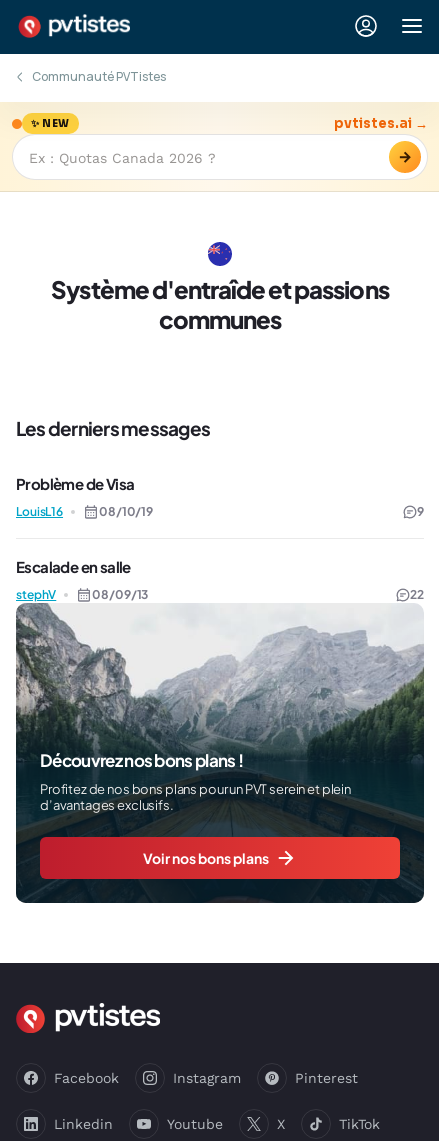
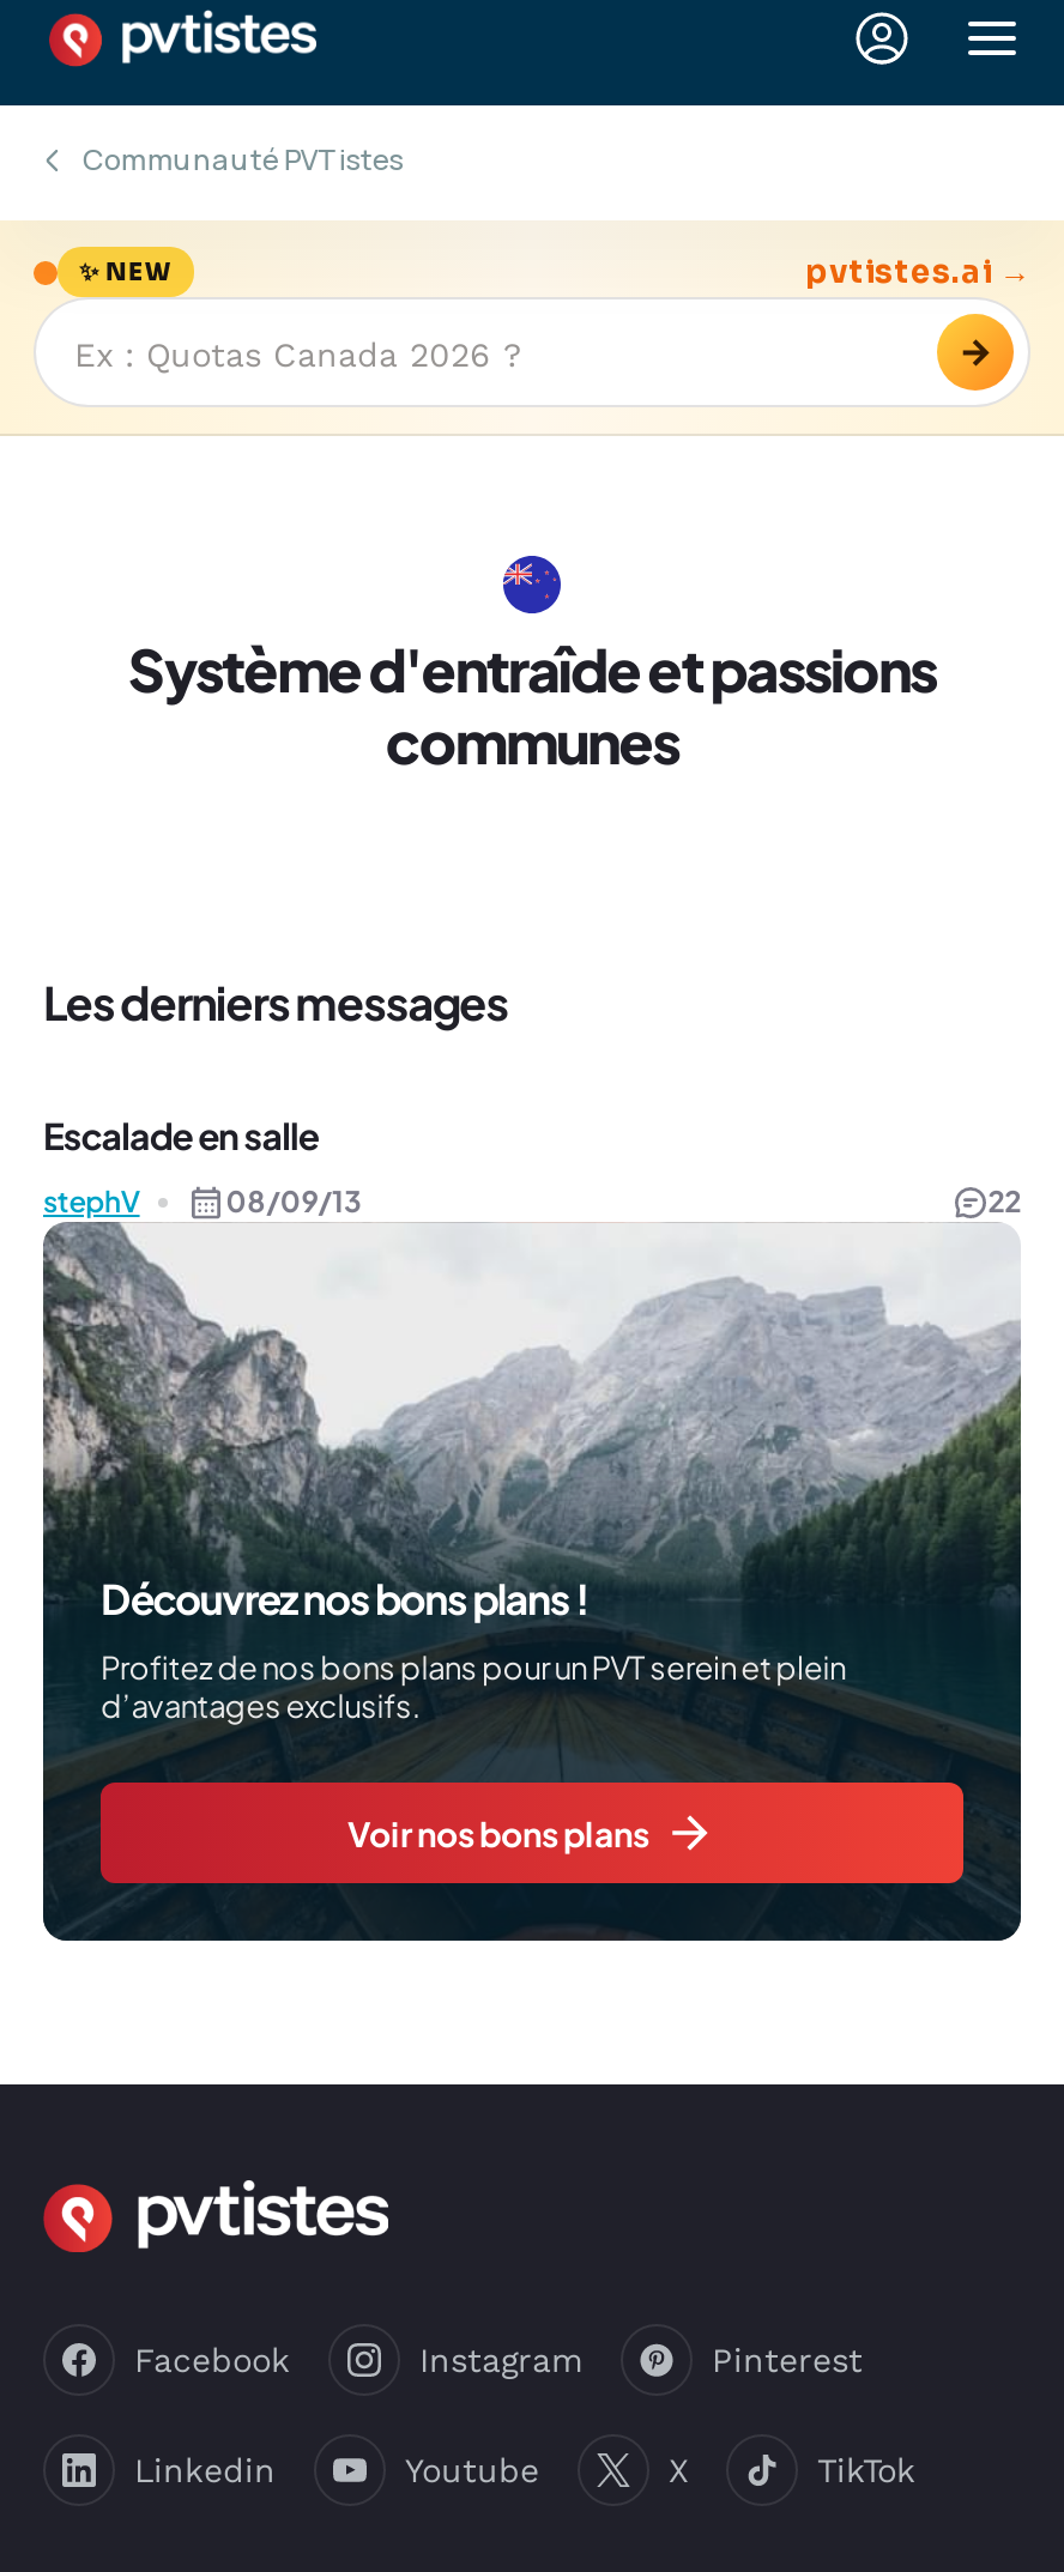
[16,474,424,519] Problème de Visa | LouisL16 | 08/10/19 | 9 -> none

